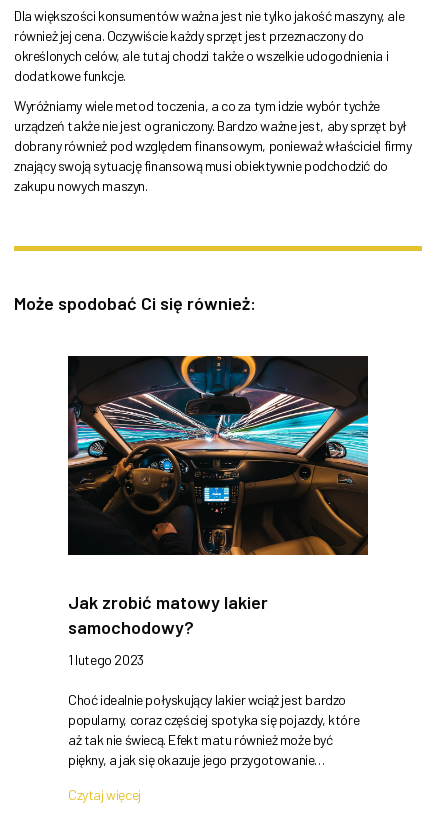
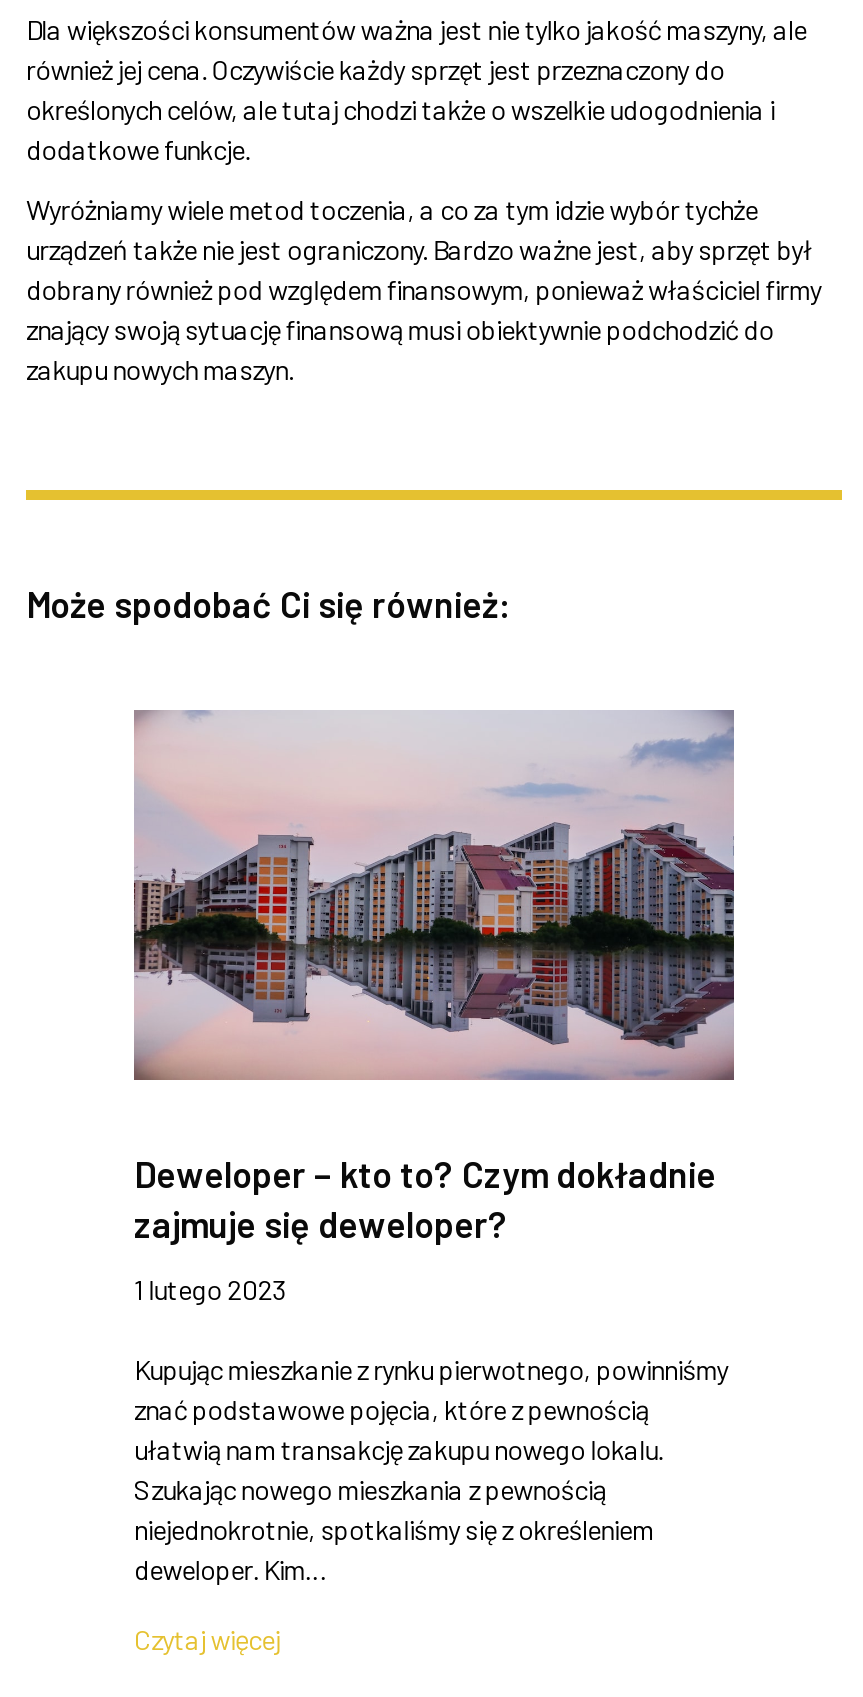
[67,355,369,638] [image] | Jak zrobić matowy lakier | samochodowy? -> [132,708,736,1245] [image] | Deweloper – kto to? Czym dokładnie | zajmuje się deweloper?
[68,691,359,768] Choć idealnie połyskujący lakier wciąż jest bardzo | popularny, coraz częściej spotyka się pojazdy, które | aż tak nie świecą. Efekt matu również może być | piękny, a jak się okazuje jego przygotowanie… -> [134,1351,728,1585] Kupując mieszkanie z rynku pierwotnego, powinniśmy | znać podstawowe pojęcia, które z pewnością | ułatwią nam transakcję zakupu nowego lokalu. | Szukając nowego mieszkania z pewnością | niejednokrotnie, spotkaliśmy się z określeniem | deweloper. Kim…

